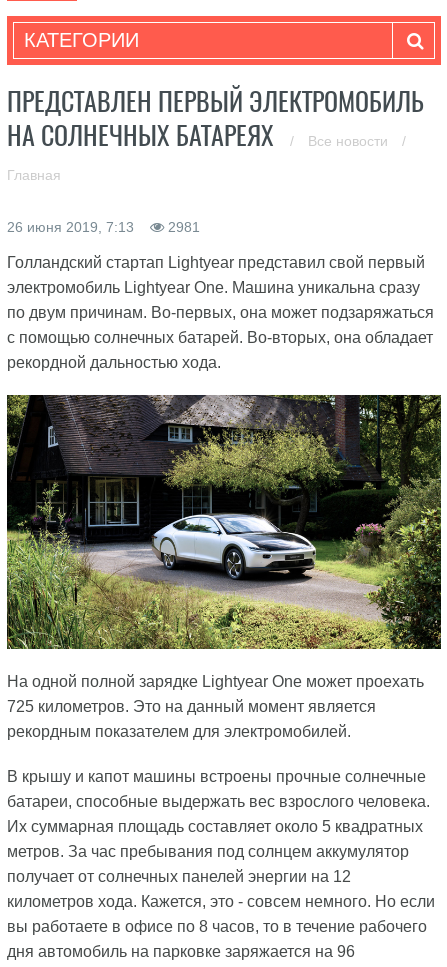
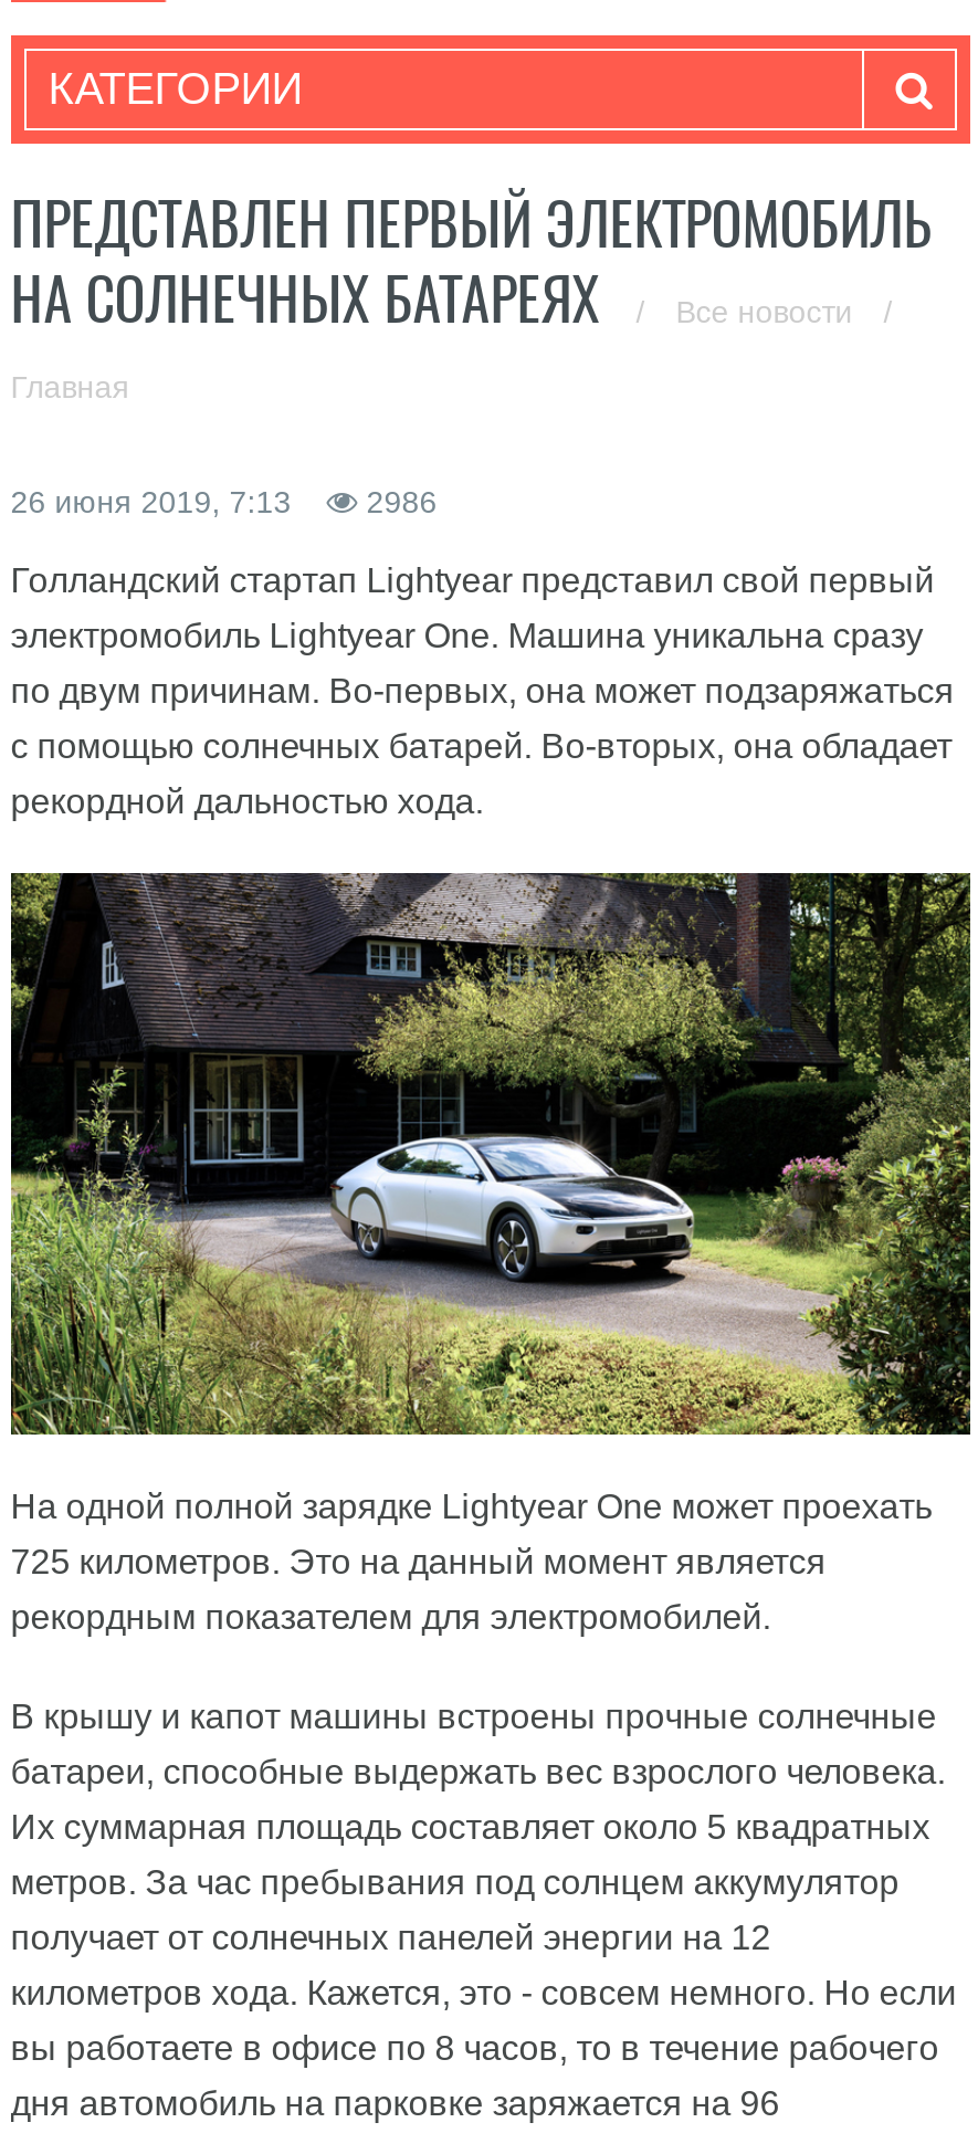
[7,219,200,235] 26 июня 2019, 7:13 2981 -> [10,484,437,519] 26 июня 2019, 7:13 2986

